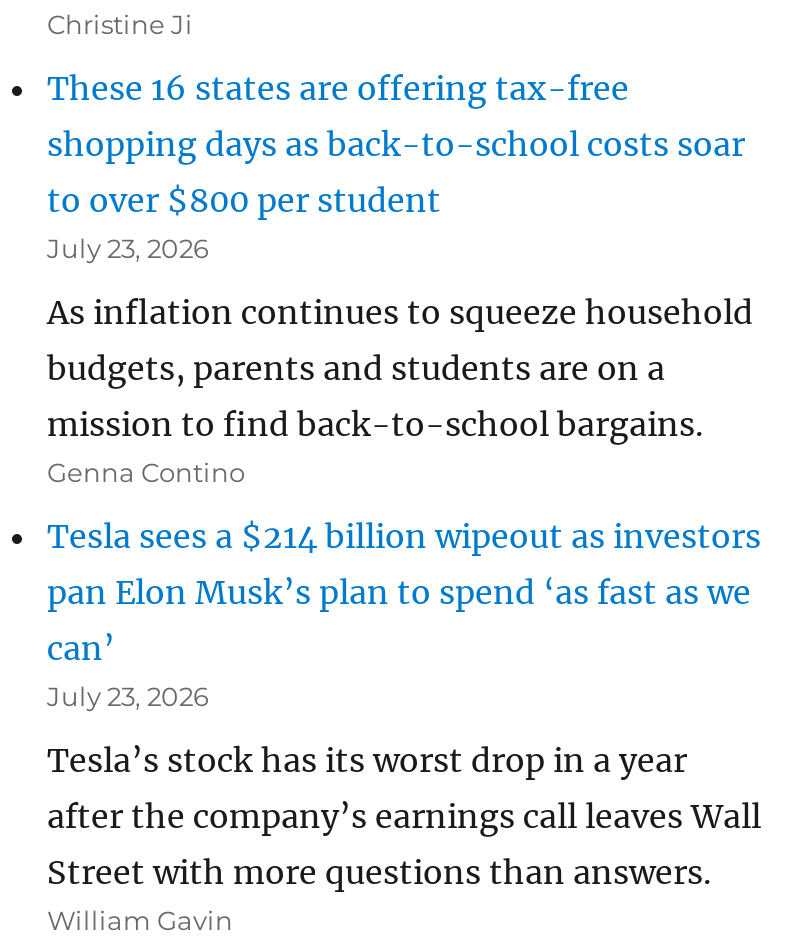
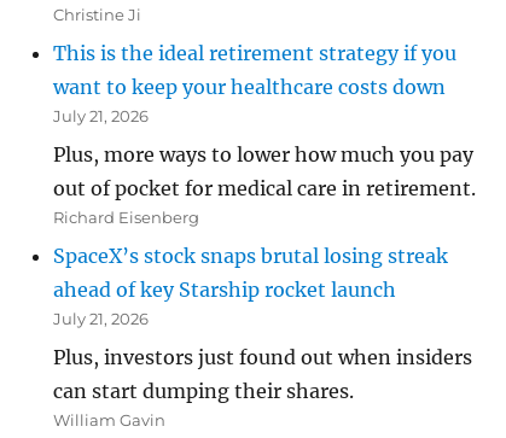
[47,68,745,264] These 16 states are offering tax-free | shopping days as back-to-school costs soar | to over $800 per student | July 23, 2026 -> [54,41,457,126] This is the ideal retirement strategy if you | want to keep your healthcare costs down | July 21, 2026
[47,292,753,488] As inflation continues to squeeze household | budgets, parents and students are on a | mission to find back-to-school bargains. | Genna Contino -> [54,143,476,227] Plus, more ways to lower how much you pay | out of pocket for medical care in retirement. | Richard Eisenberg
[47,516,761,712] Tesla sees a $214 billion wipeout as investors | pan Elon Musk’s plan to spend ‘as fast as we | can’ | July 23, 2026 -> [54,244,449,328] SpaceX’s stock snaps brutal losing streak | ahead of key Starship rocket launch | July 21, 2026
[47,740,761,892] Tesla’s stock has its worst drop in a year | after the company’s earnings call leaves Wall | Street with more questions than answers. -> [54,345,473,403] Plus, investors just found out when insiders | can start dumping their shares.

